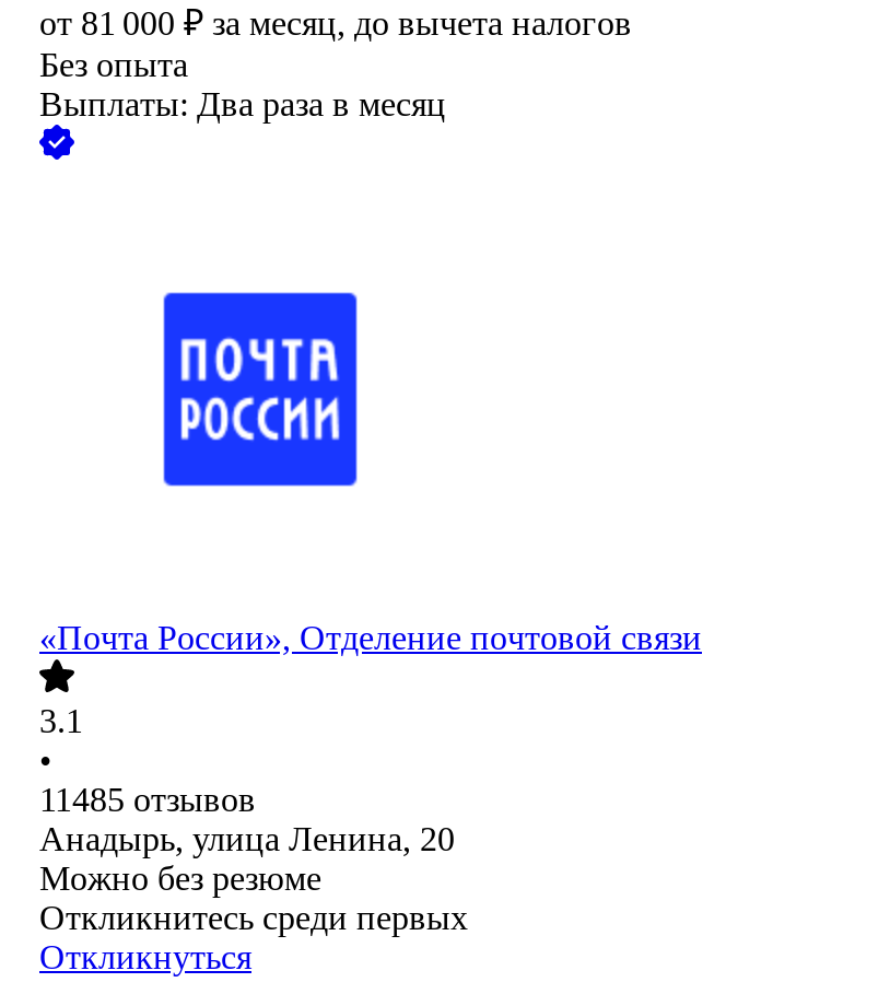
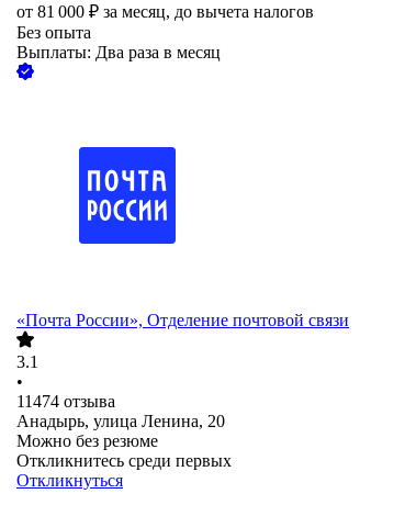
[39,781,256,819] 11485 отзывов -> [16,392,115,411] 11474 отзыва

